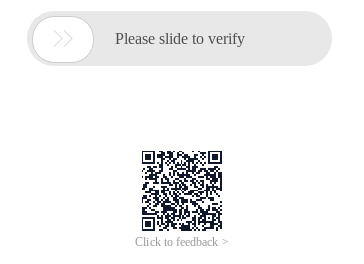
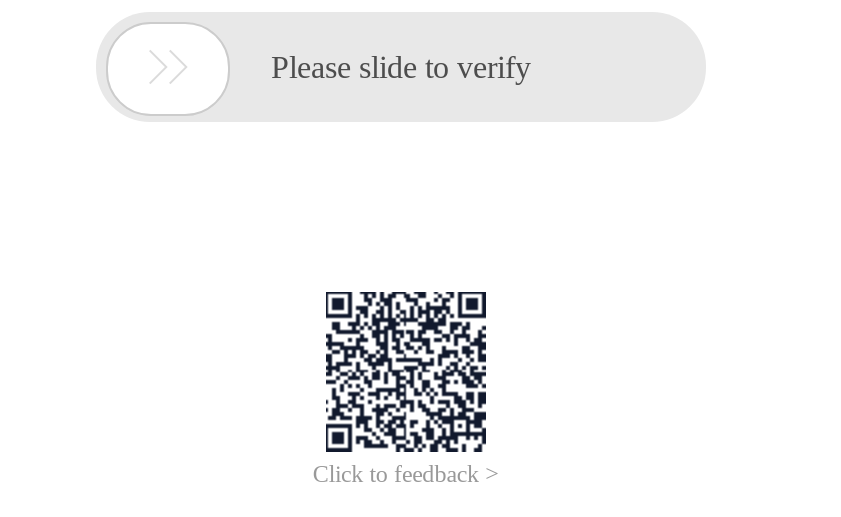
[141,151,222,232] [image] -> [324,290,488,454] [image]

